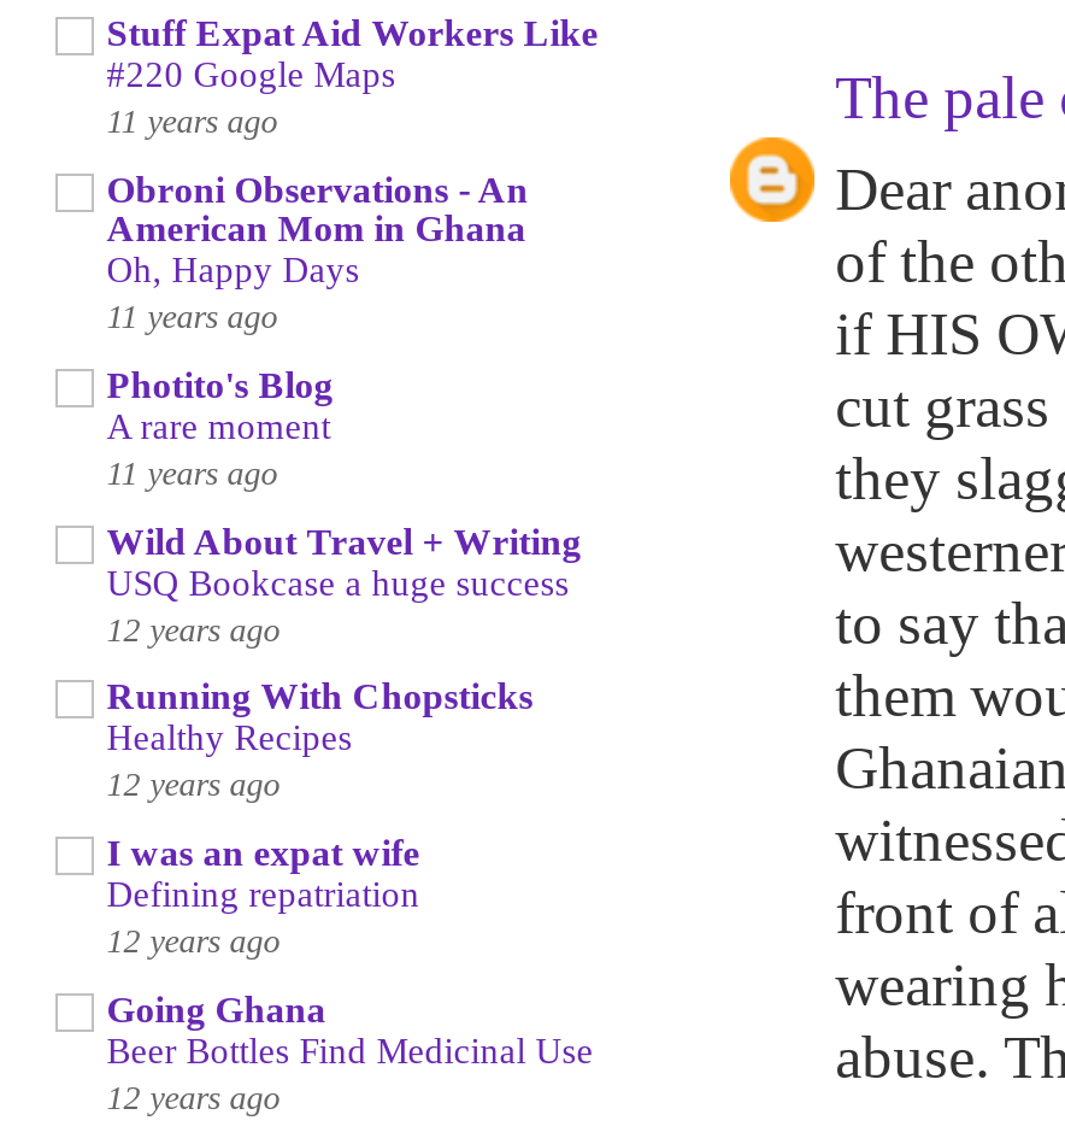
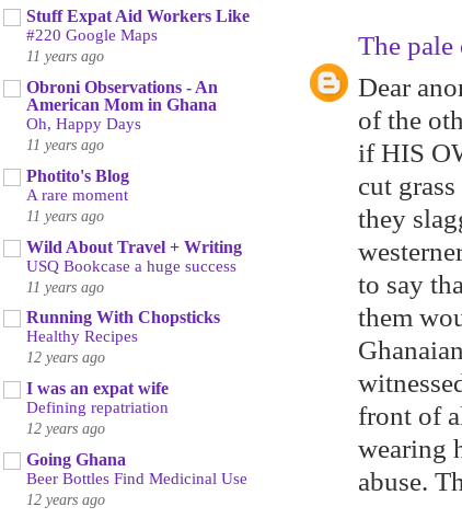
[106,609,280,648] 12 years ago -> [26,278,104,295] 11 years ago

